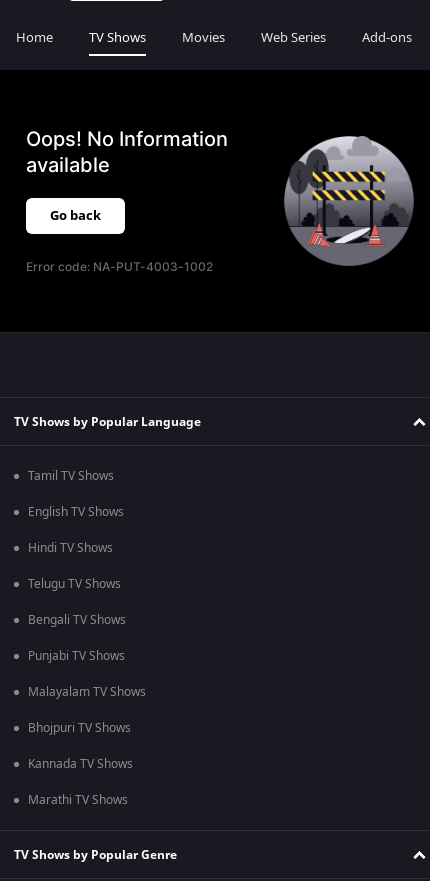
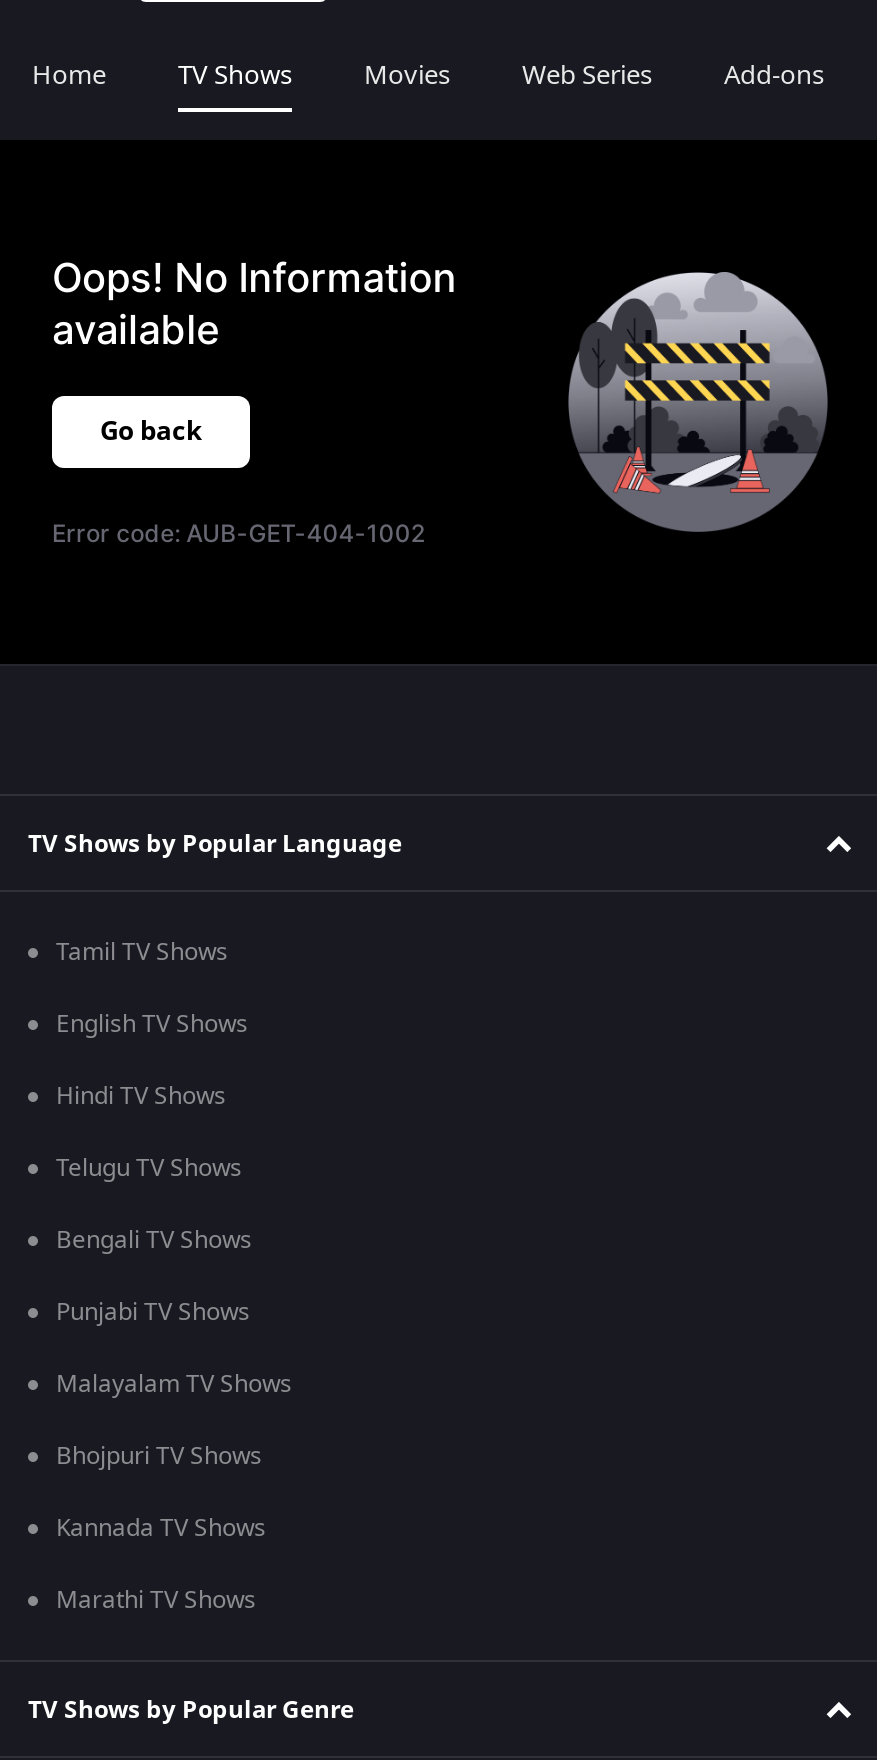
[26,259,213,274] Error code: NA-PUT-4003-1002 -> [52,518,425,548] Error code: AUB-GET-404-1002

